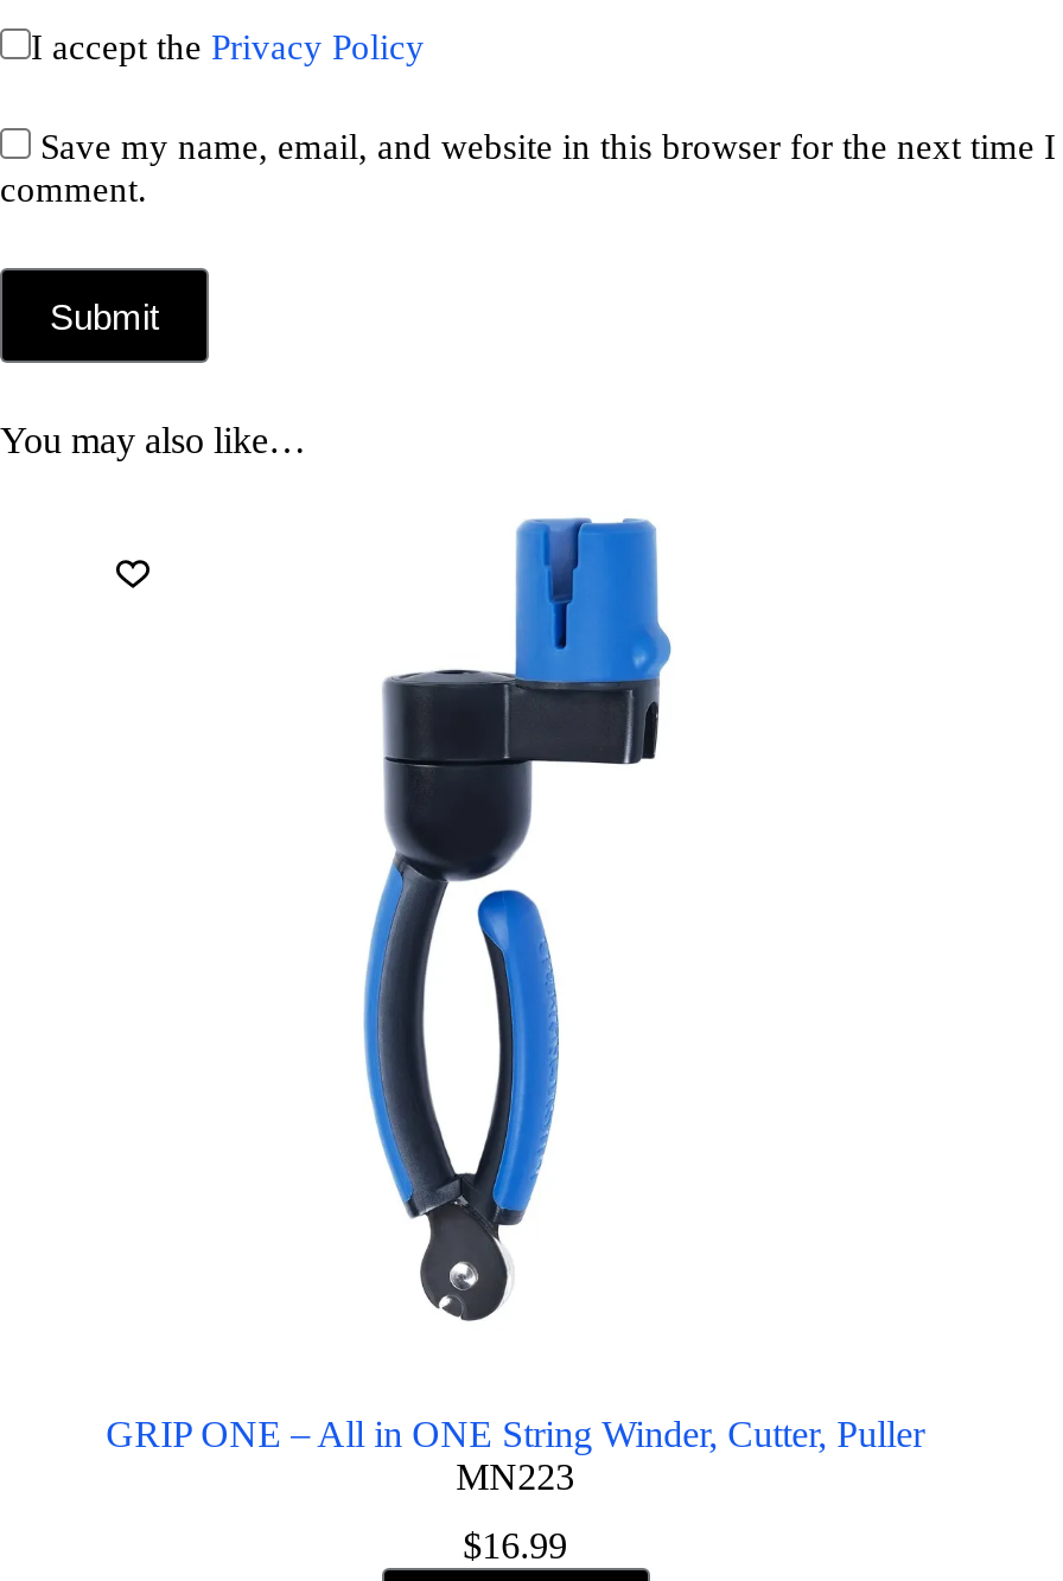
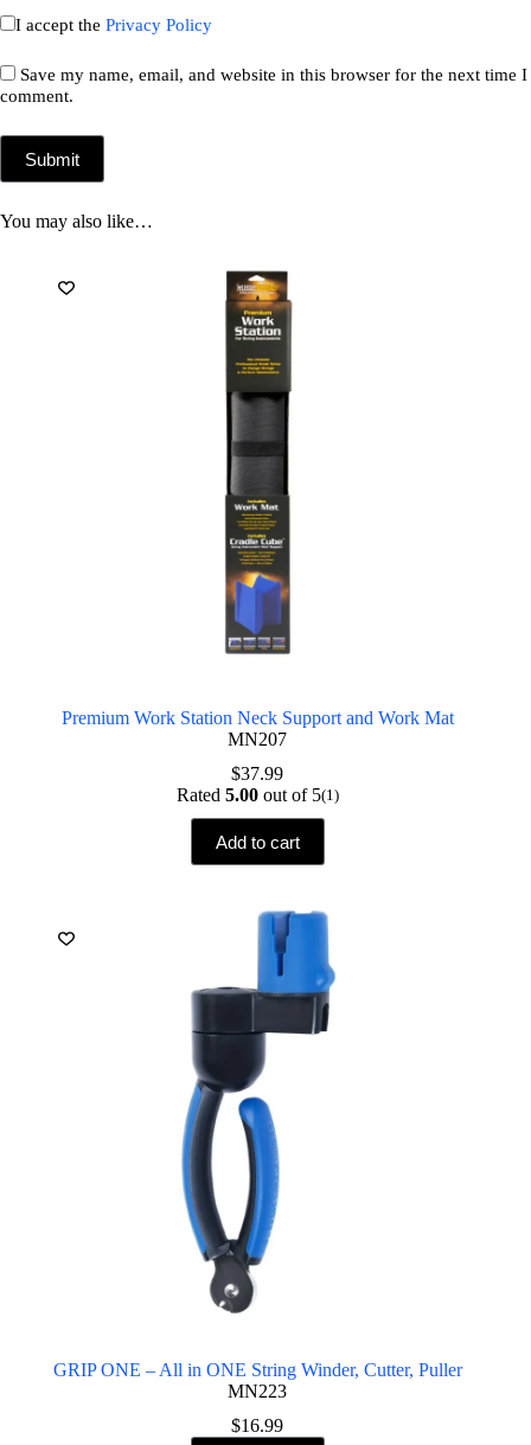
none -> [61,708,453,852] Premium Work Station Neck Support and Work Mat | MN207 | $37.99 | Rated 5.00 out of 5(1) | Add to cart
none -> [224,269,293,656] [image]

